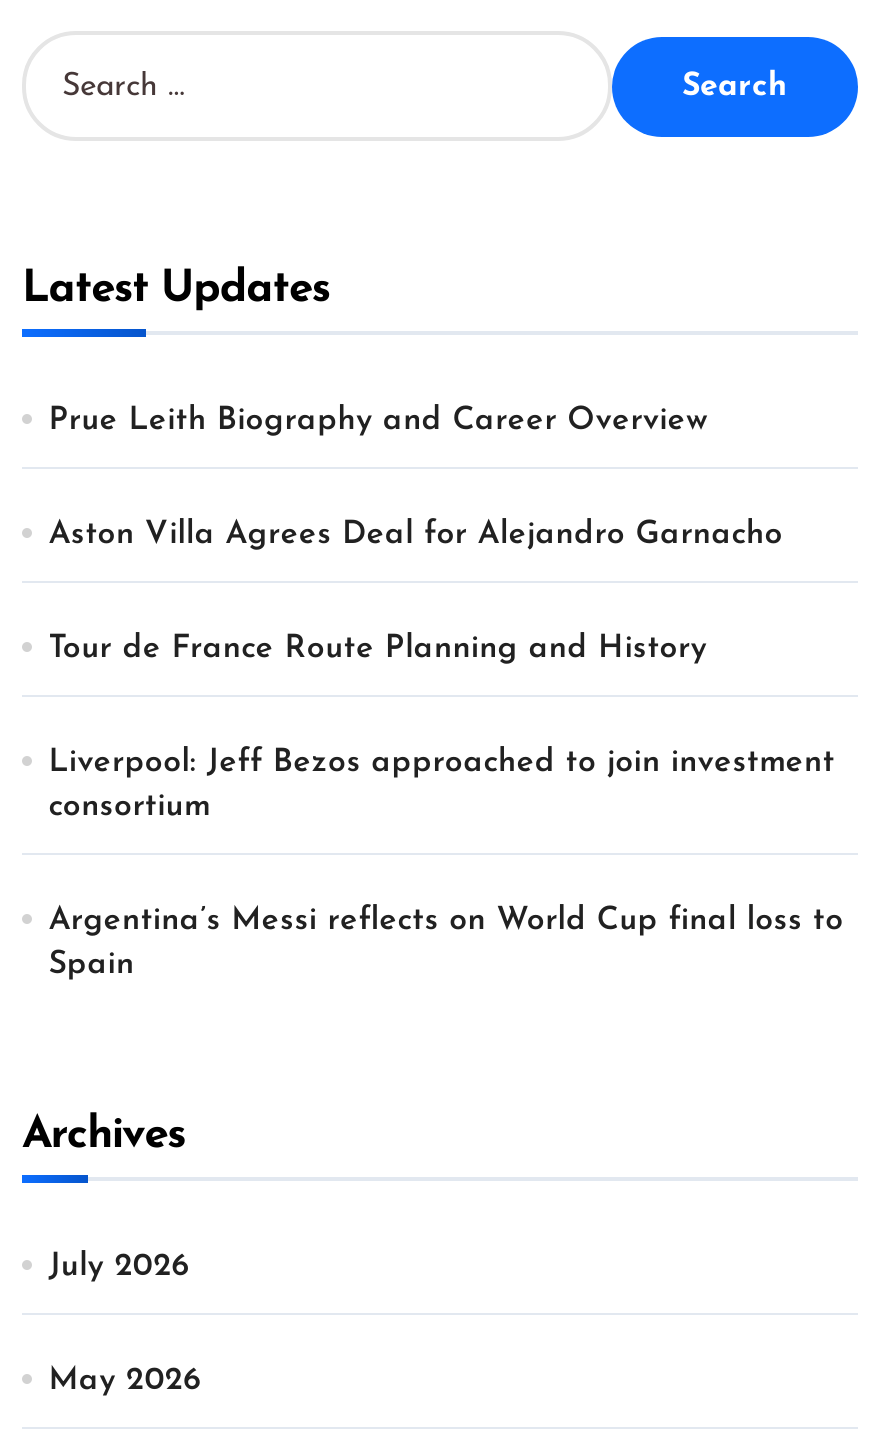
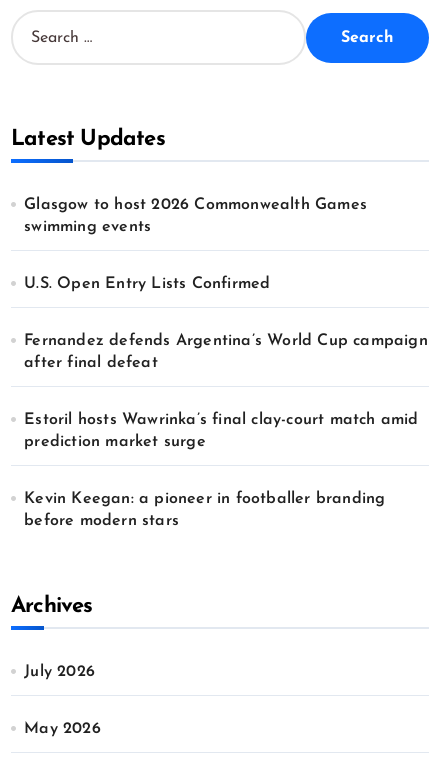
[48,406,708,438] Prue Leith Biography and Career Overview -> [24,197,367,235] Glasgow to host 2026 Commonwealth Games | swimming events
[48,520,783,552] Aston Villa Agrees Deal for Alejandro Garnacho -> [24,276,270,292] U.S. Open Entry Lists Confirmed
[48,634,707,666] Tour de France Route Planning and History -> [24,333,428,371] Fernandez defends Argentina’s World Cup campaign | after final defeat
[48,748,835,824] Liverpool: Jeff Bezos approached to join investment | consortium -> [24,412,419,450] Estoril hosts Wawrinka’s final clay-court match amid | prediction market surge
[48,906,844,982] Argentina’s Messi reflects on World Cup final loss to | Spain -> [24,491,385,529] Kevin Keegan: a pioneer in footballer branding | before modern stars

